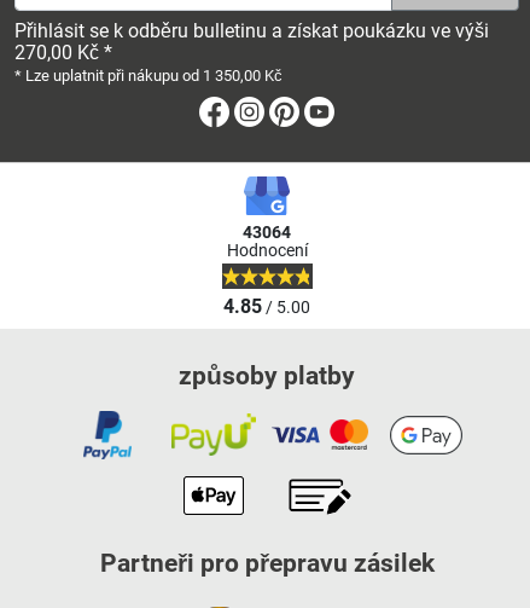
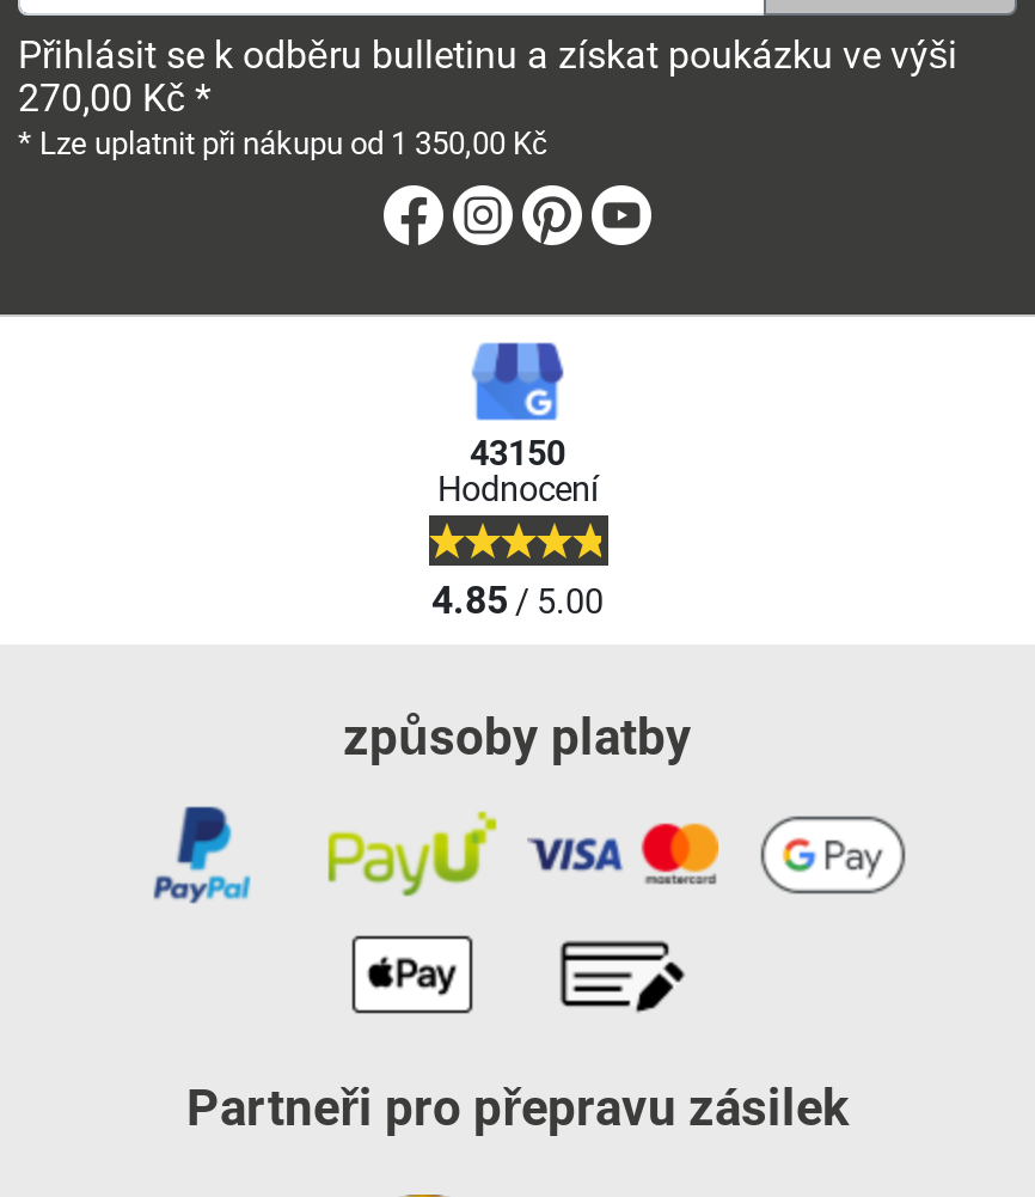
[243,222,291,243] 43064 -> [470,434,565,475] 43150

